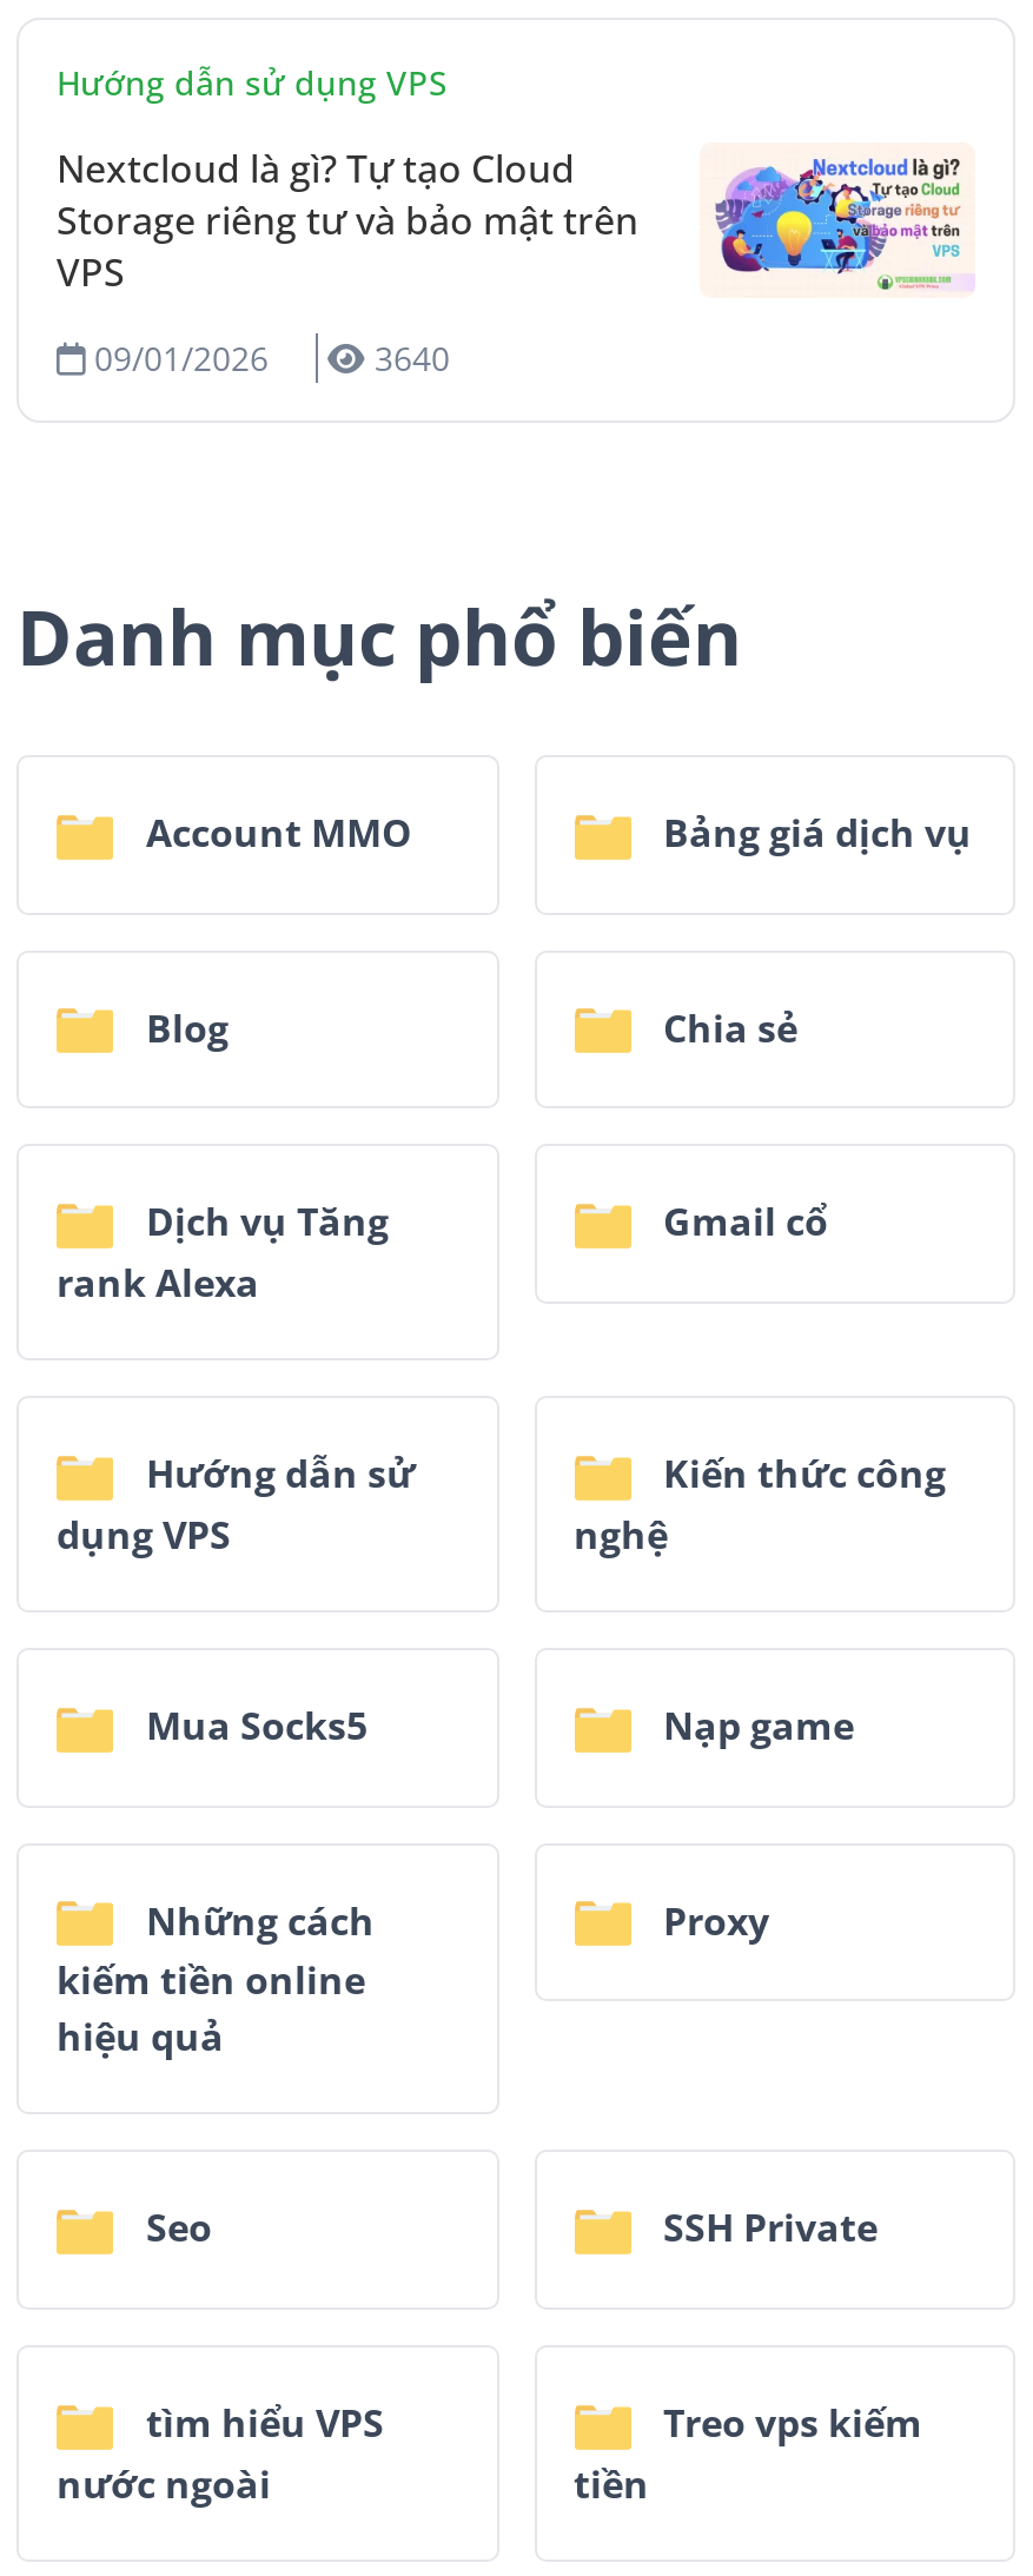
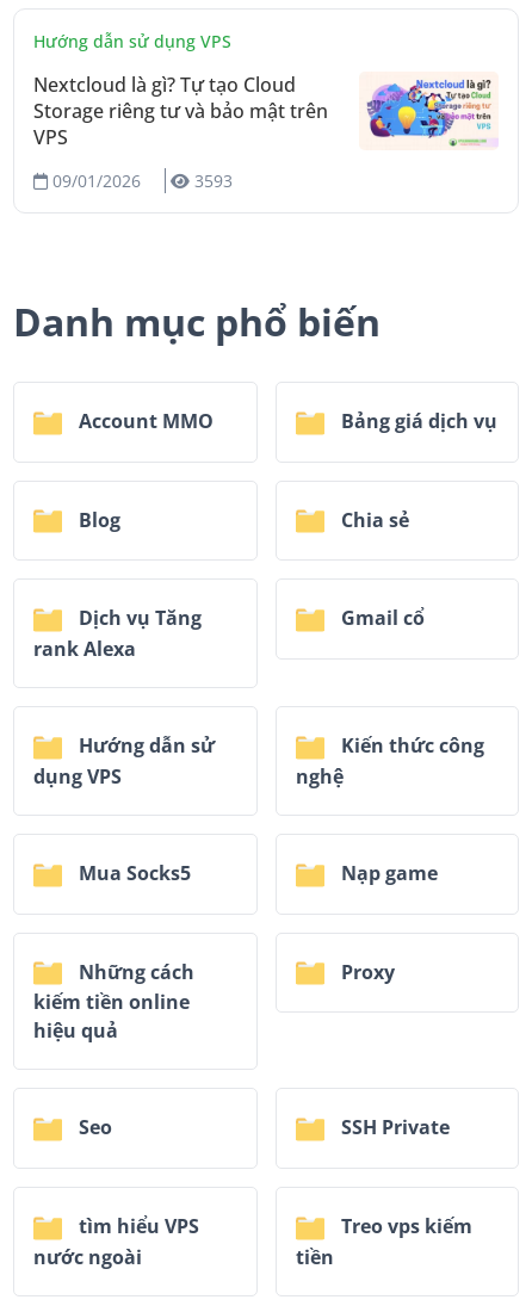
[365,336,450,380] 3640 -> [190,169,233,192] 3593

